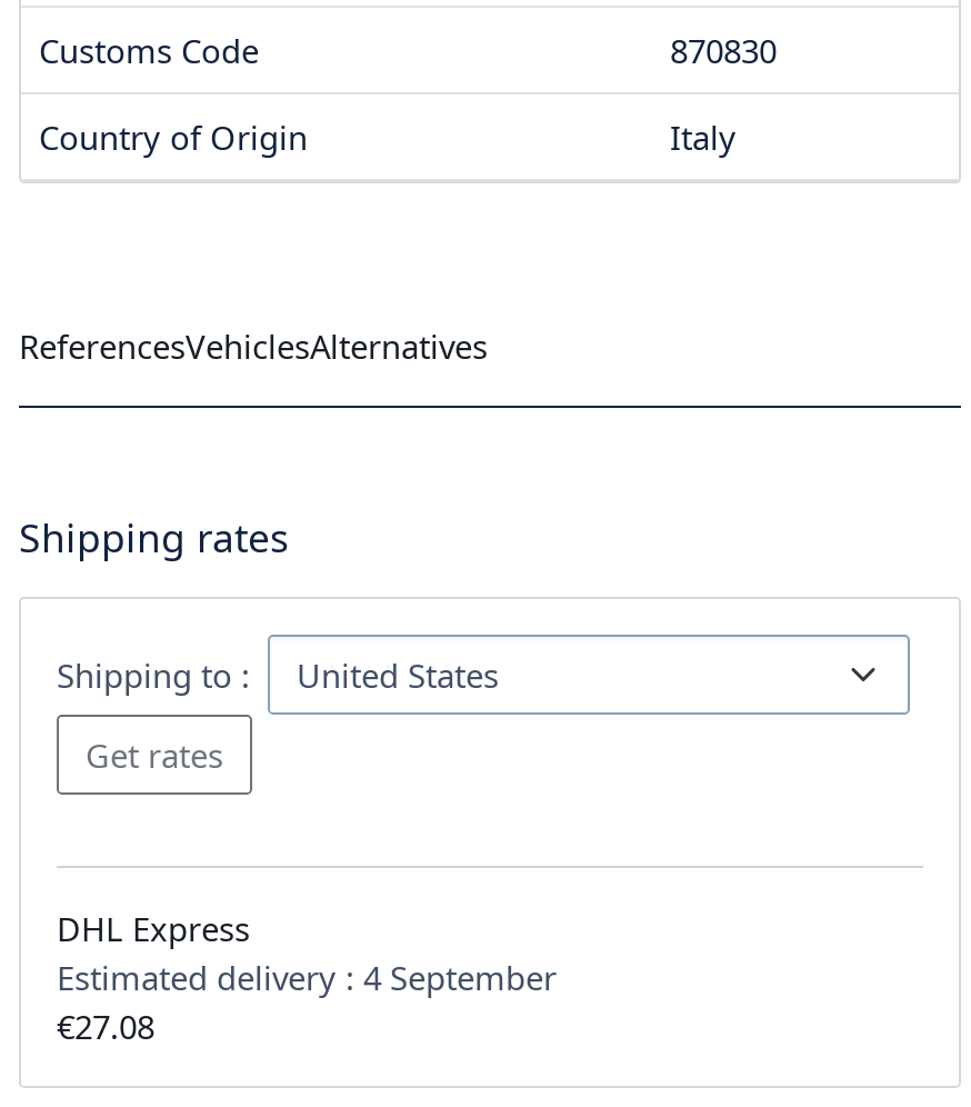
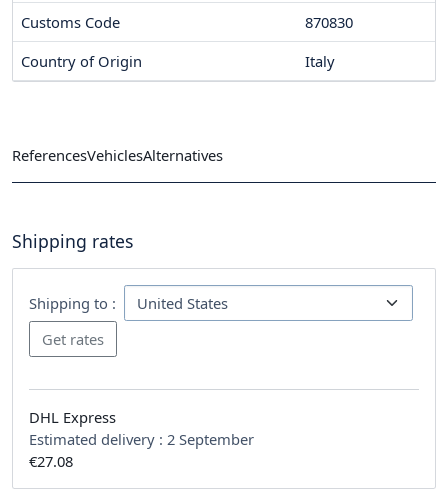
[57,956,557,1000] Estimated delivery : 4 September -> [29,429,254,449] Estimated delivery : 2 September

